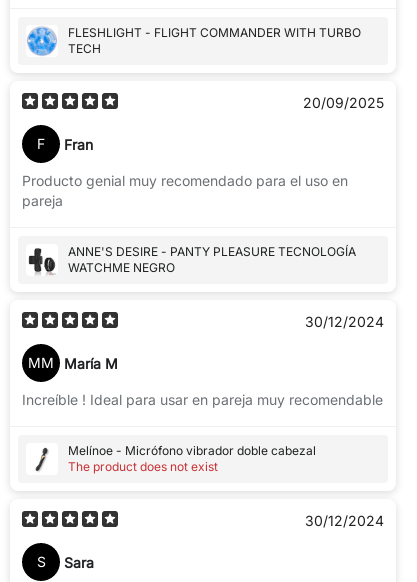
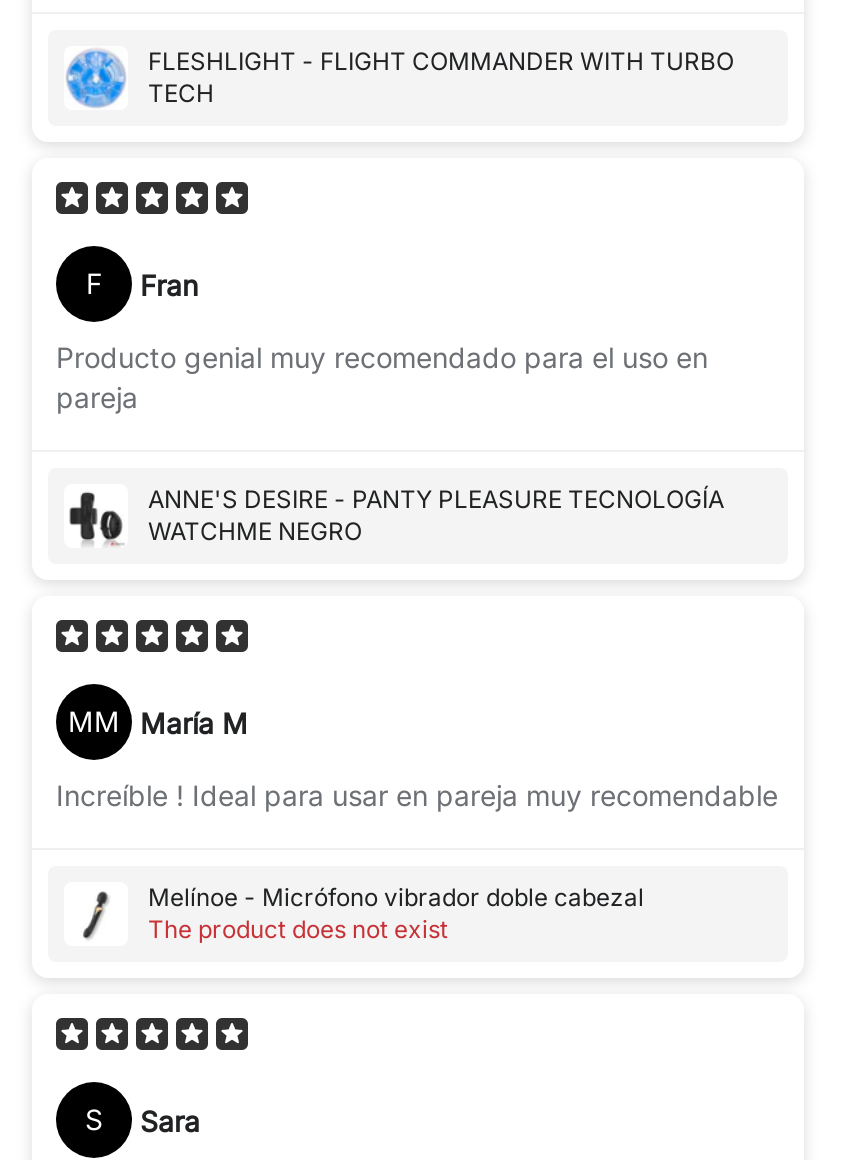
[303,94,384,111] 20/09/2025 -> none
[305,313,384,330] 30/12/2024 -> none
[305,512,384,529] 30/12/2024 -> none

